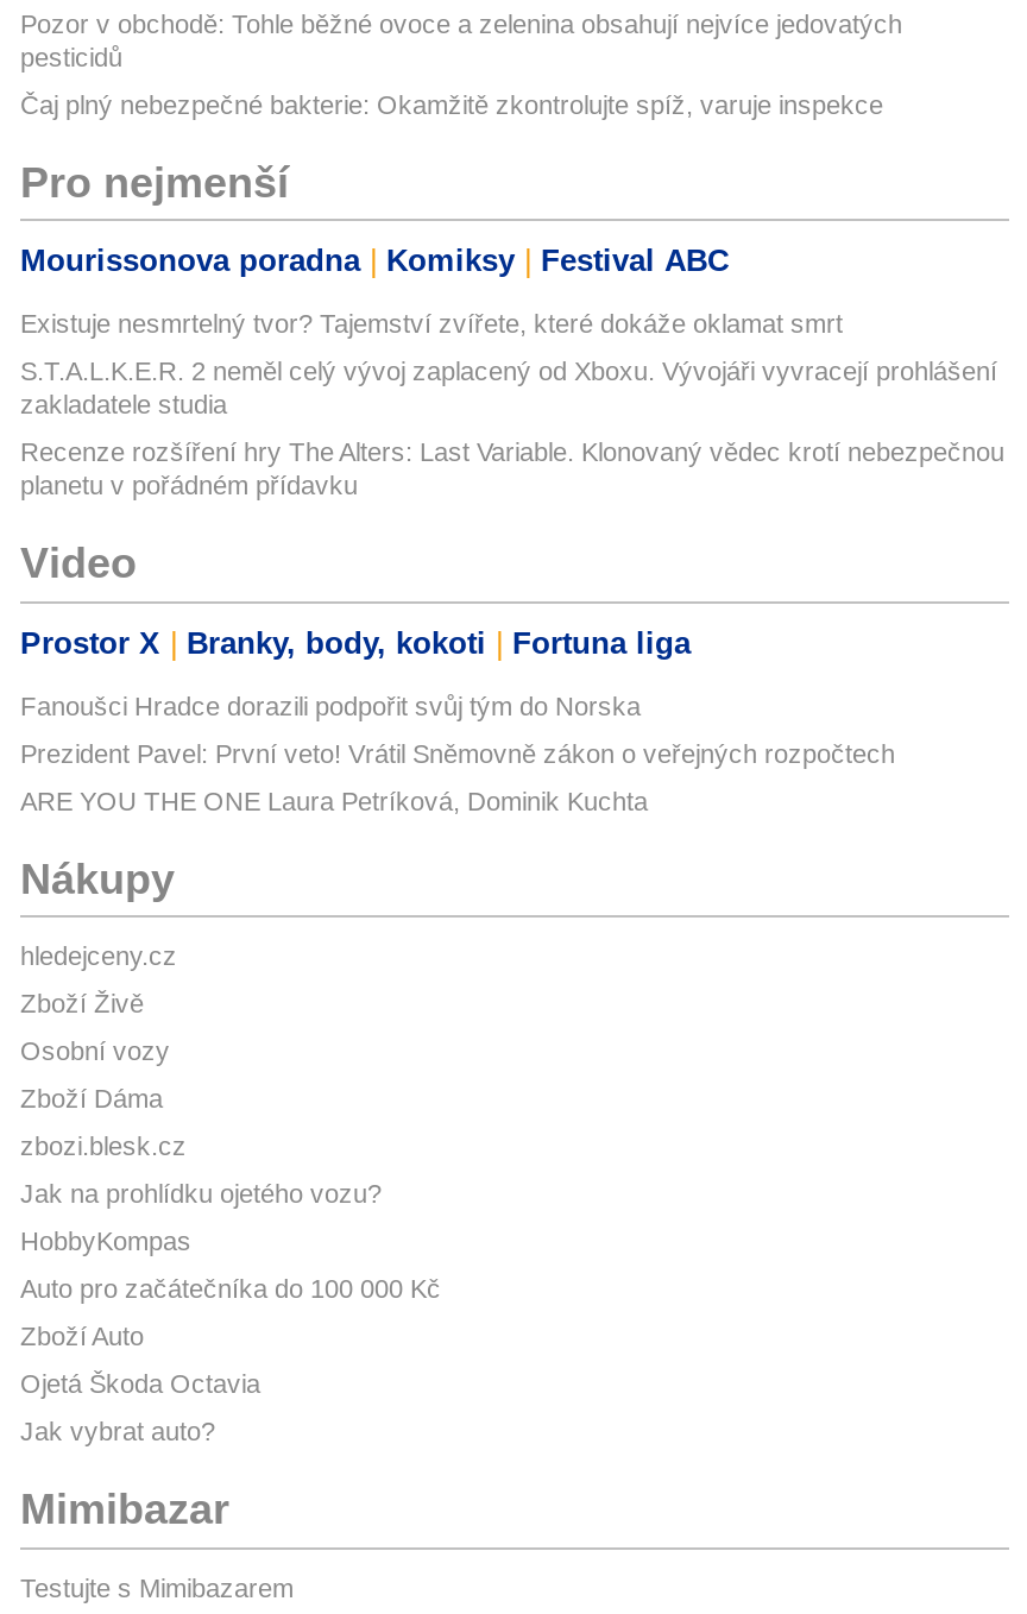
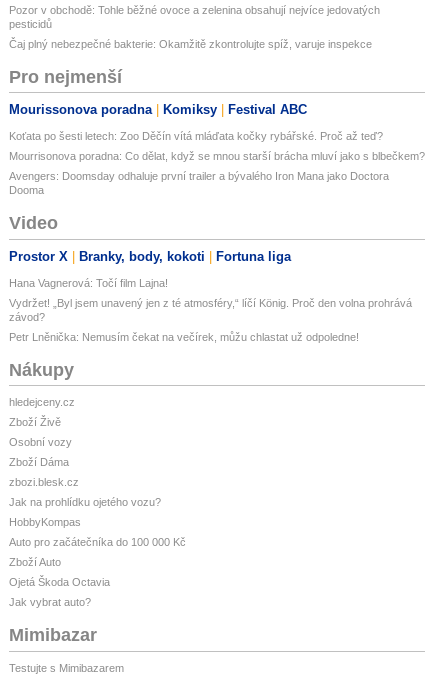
[20,310,843,338] Existuje nesmrtelný tvor? Tajemství zvířete, které dokáže oklamat smrt -> [9,130,383,142] Koťata po šesti letech: Zoo Děčín vítá mláďata kočky rybářské. Proč až teď?
[20,358,997,419] S.T.A.L.K.E.R. 2 neměl celý vývoj zaplacený od Xboxu. Vývojáři vyvracejí prohlášení | zakladatele studia -> [9,150,425,162] Mourrisonova poradna: Co dělat, když se mnou starší brácha mluví jako s blbečkem?
[20,438,1004,500] Recenze rozšíření hry The Alters: Last Variable. Klonovaný vědec krotí nebezpečnou | planetu v pořádném přídavku -> [9,170,389,196] Avengers: Doomsday odhaluje první trailer a bývalého Iron Mana jako Doctora | Dooma
[20,691,641,720] Fanoušci Hradce dorazili podpořit svůj tým do Norska -> [9,277,168,289] Hana Vagnerová: Točí film Lajna!
[20,739,895,768] Prezident Pavel: První veto! Vrátil Sněmovně zákon o veřejných rozpočtech -> [9,297,412,323] Vydržet! „Byl jsem unavený jen z té atmosféry,“ líčí König. Proč den volna prohrává | závod?
[20,787,648,815] ARE YOU THE ONE Laura Petríková, Dominik Kuchta -> [9,331,359,343] Petr Lněnička: Nemusím čekat na večírek, můžu chlastat už odpoledne!

